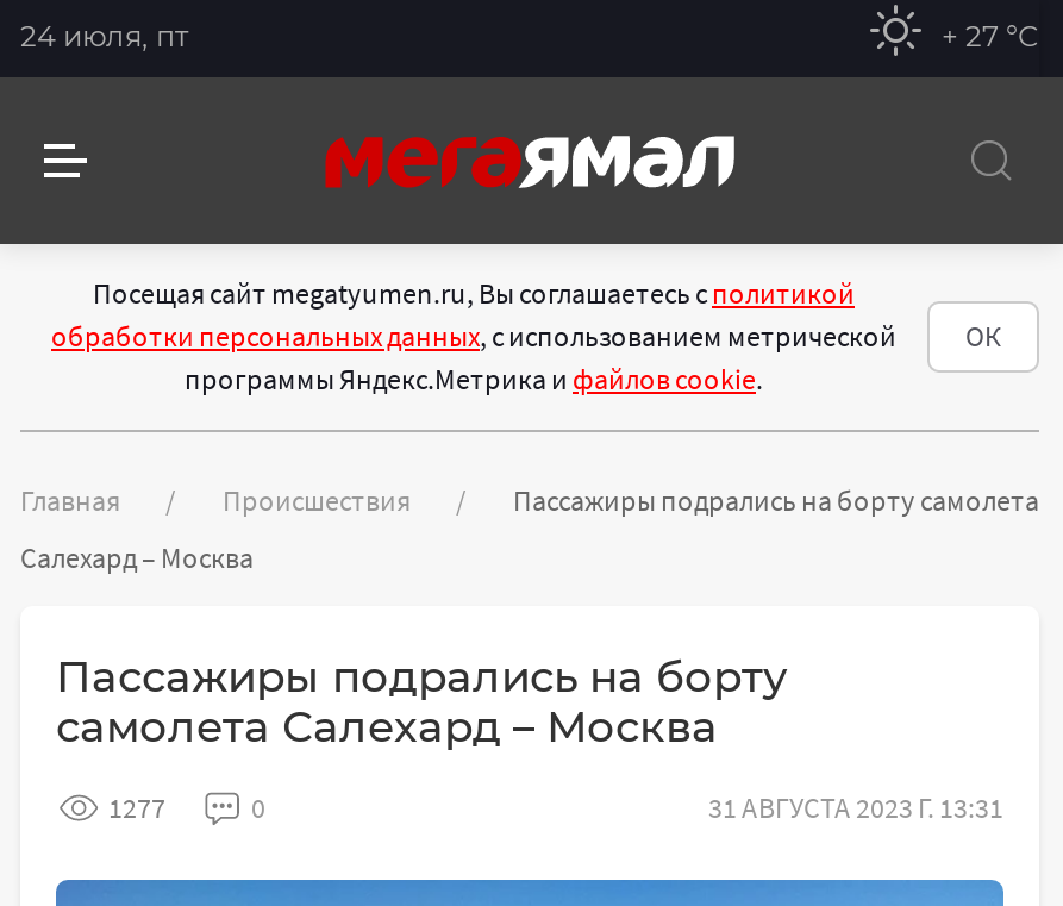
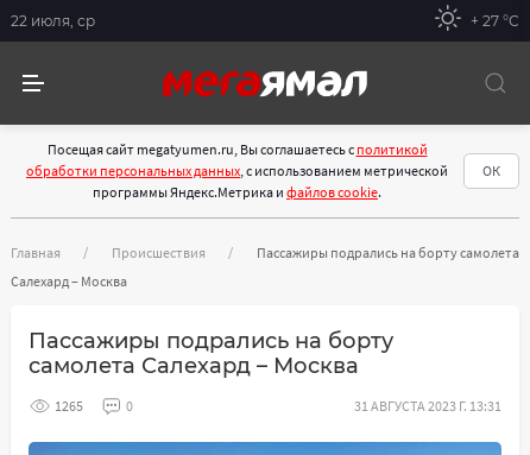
[20,17,189,52] 24 июля, пт -> [11,11,95,29] 22 июля, ср
[108,789,165,825] 1277 -> [55,397,83,415] 1265

